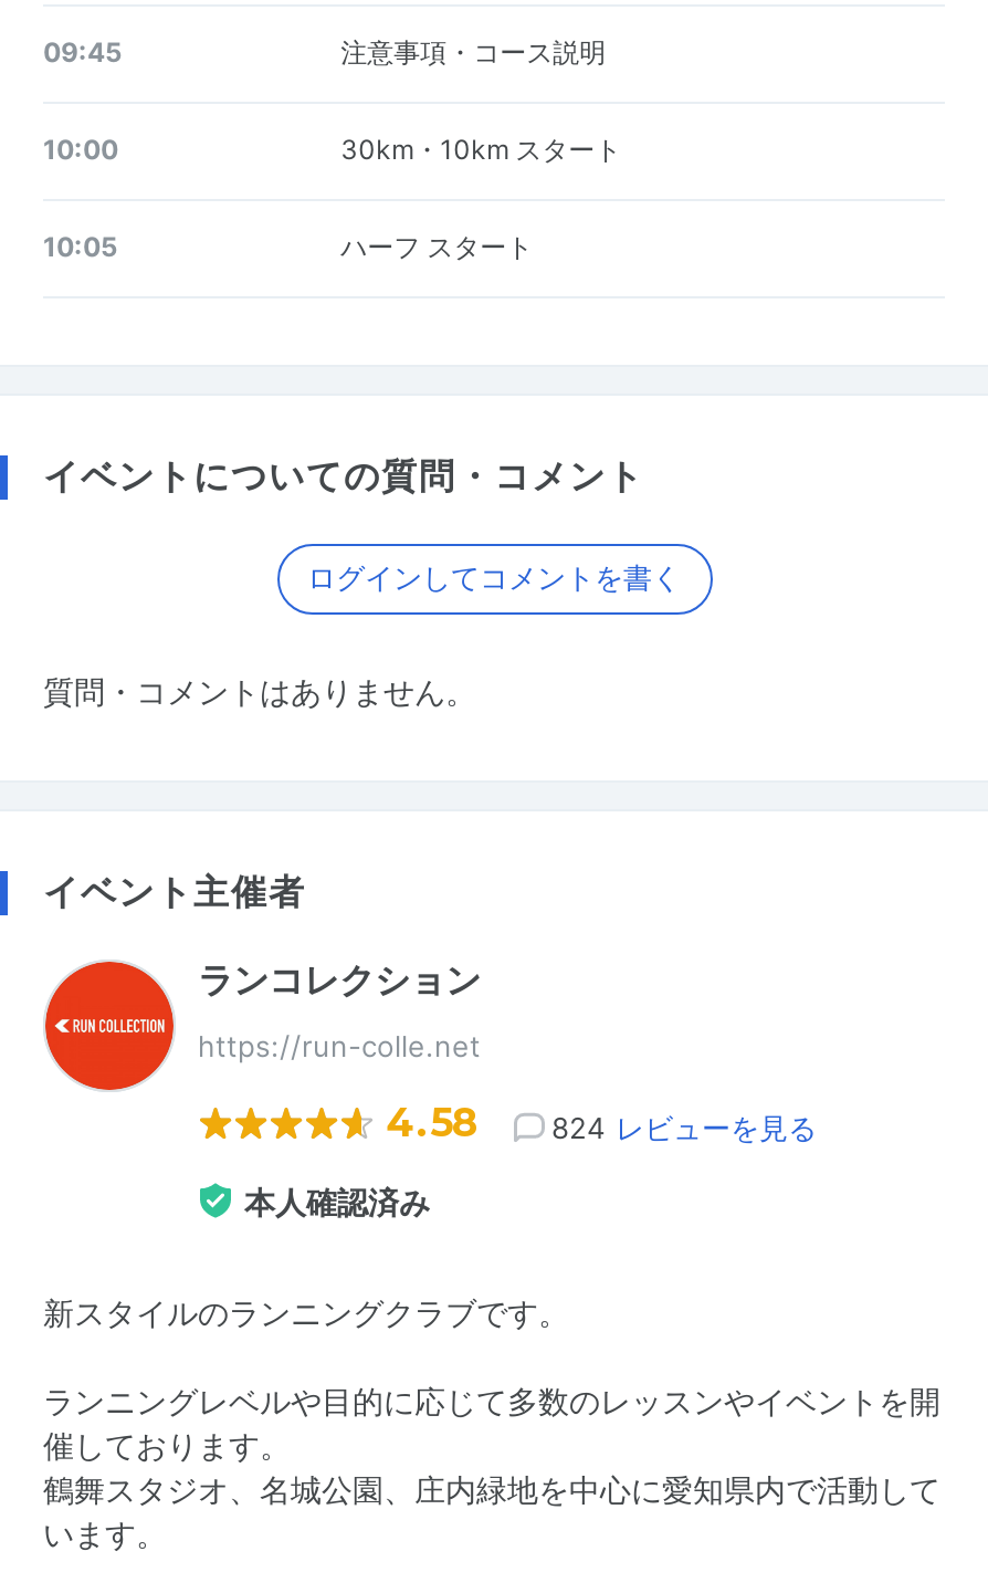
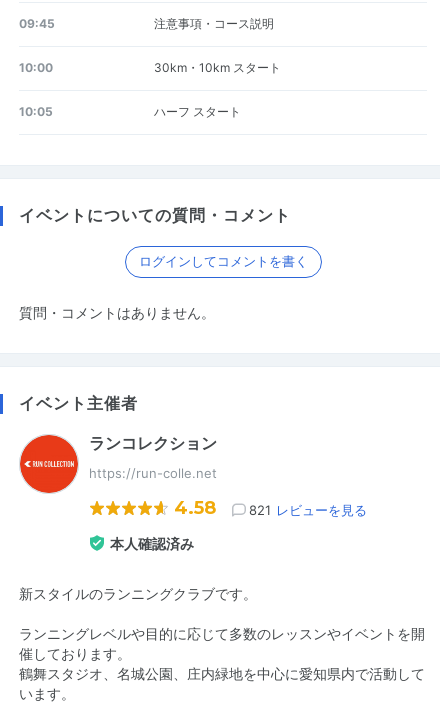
[551,1109,817,1145] 824 レビューを見る -> [249,502,367,518] 821 レビューを見る

